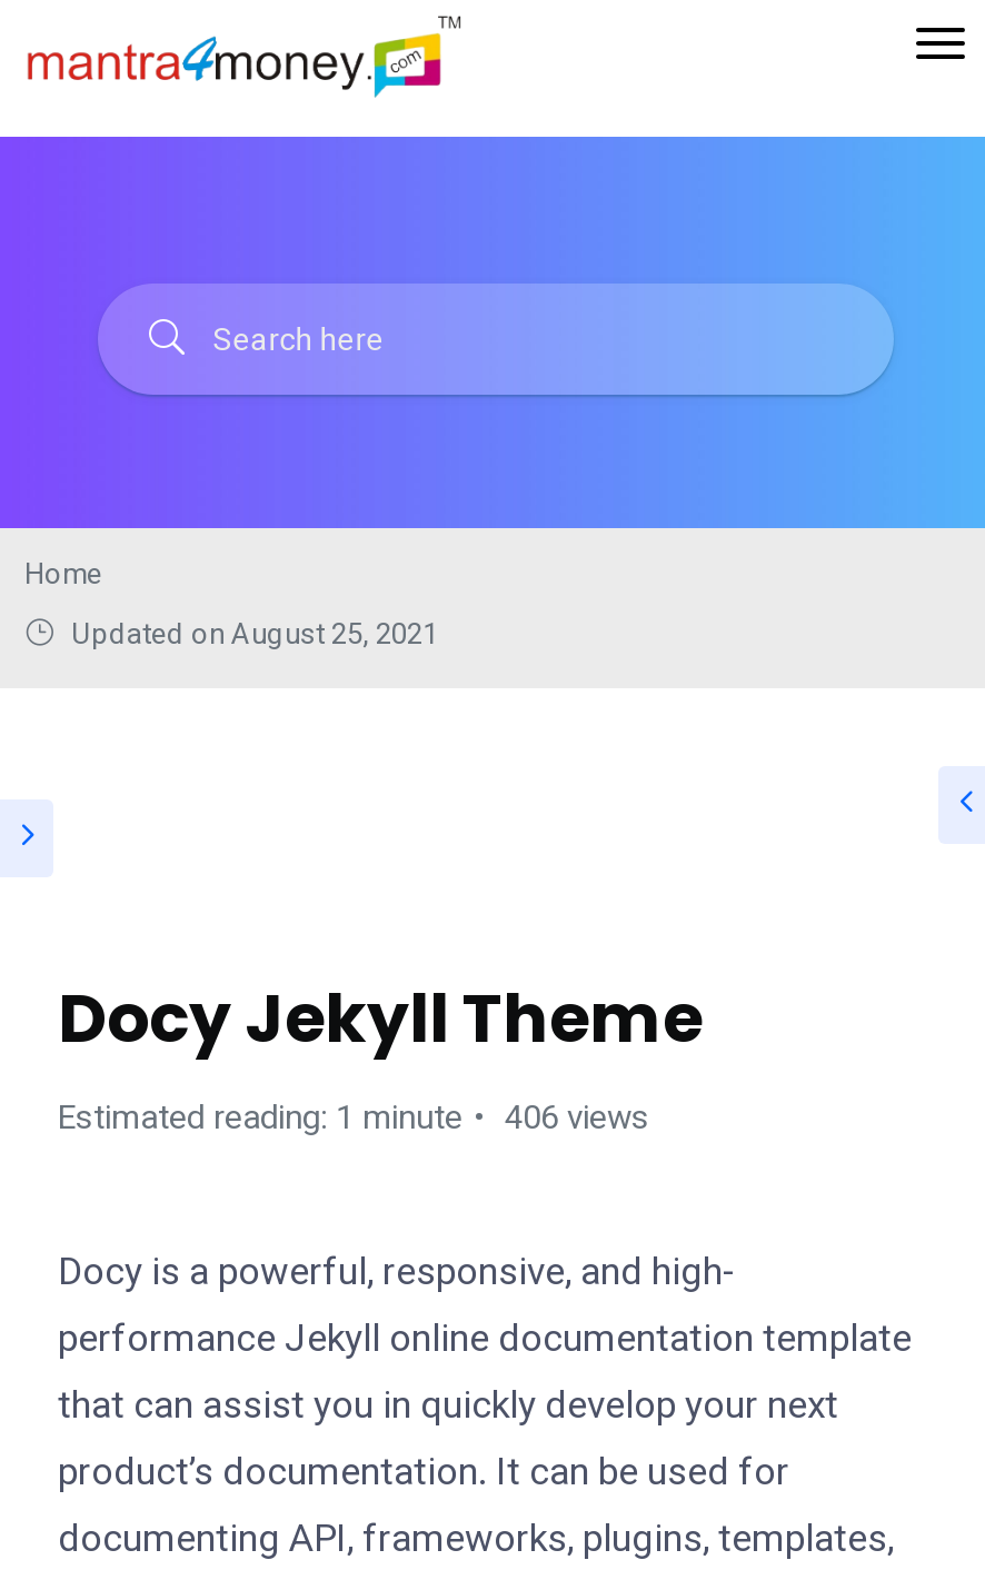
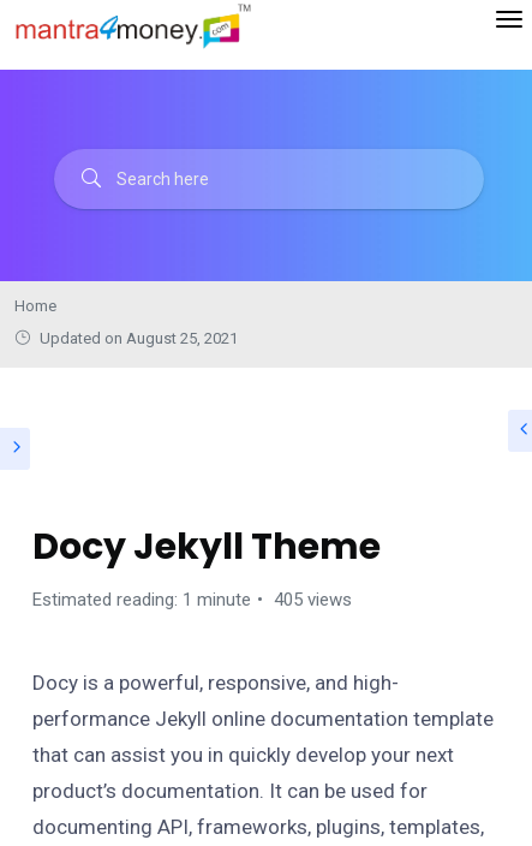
[58,1097,649,1137] Estimated reading: 1 minute 406 views -> [32,589,352,610] Estimated reading: 1 minute 405 views

